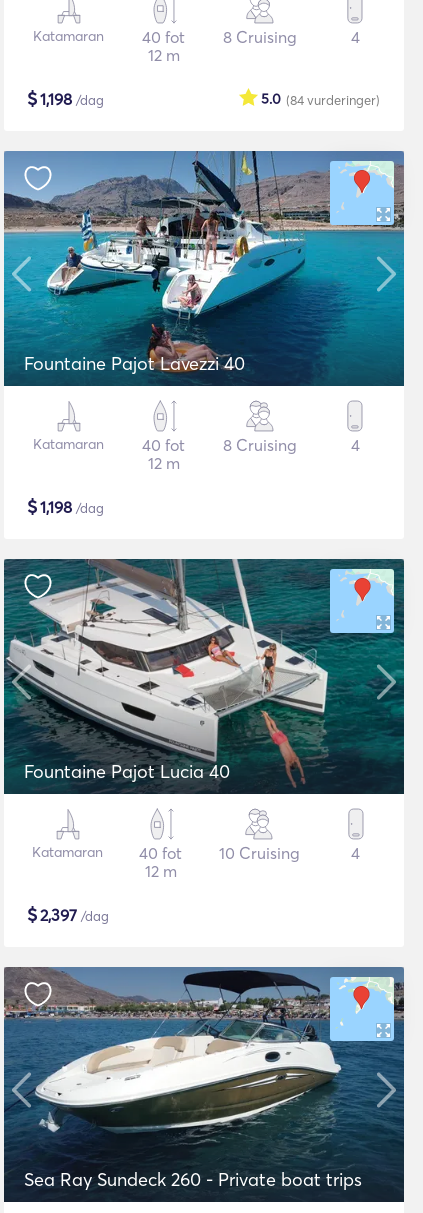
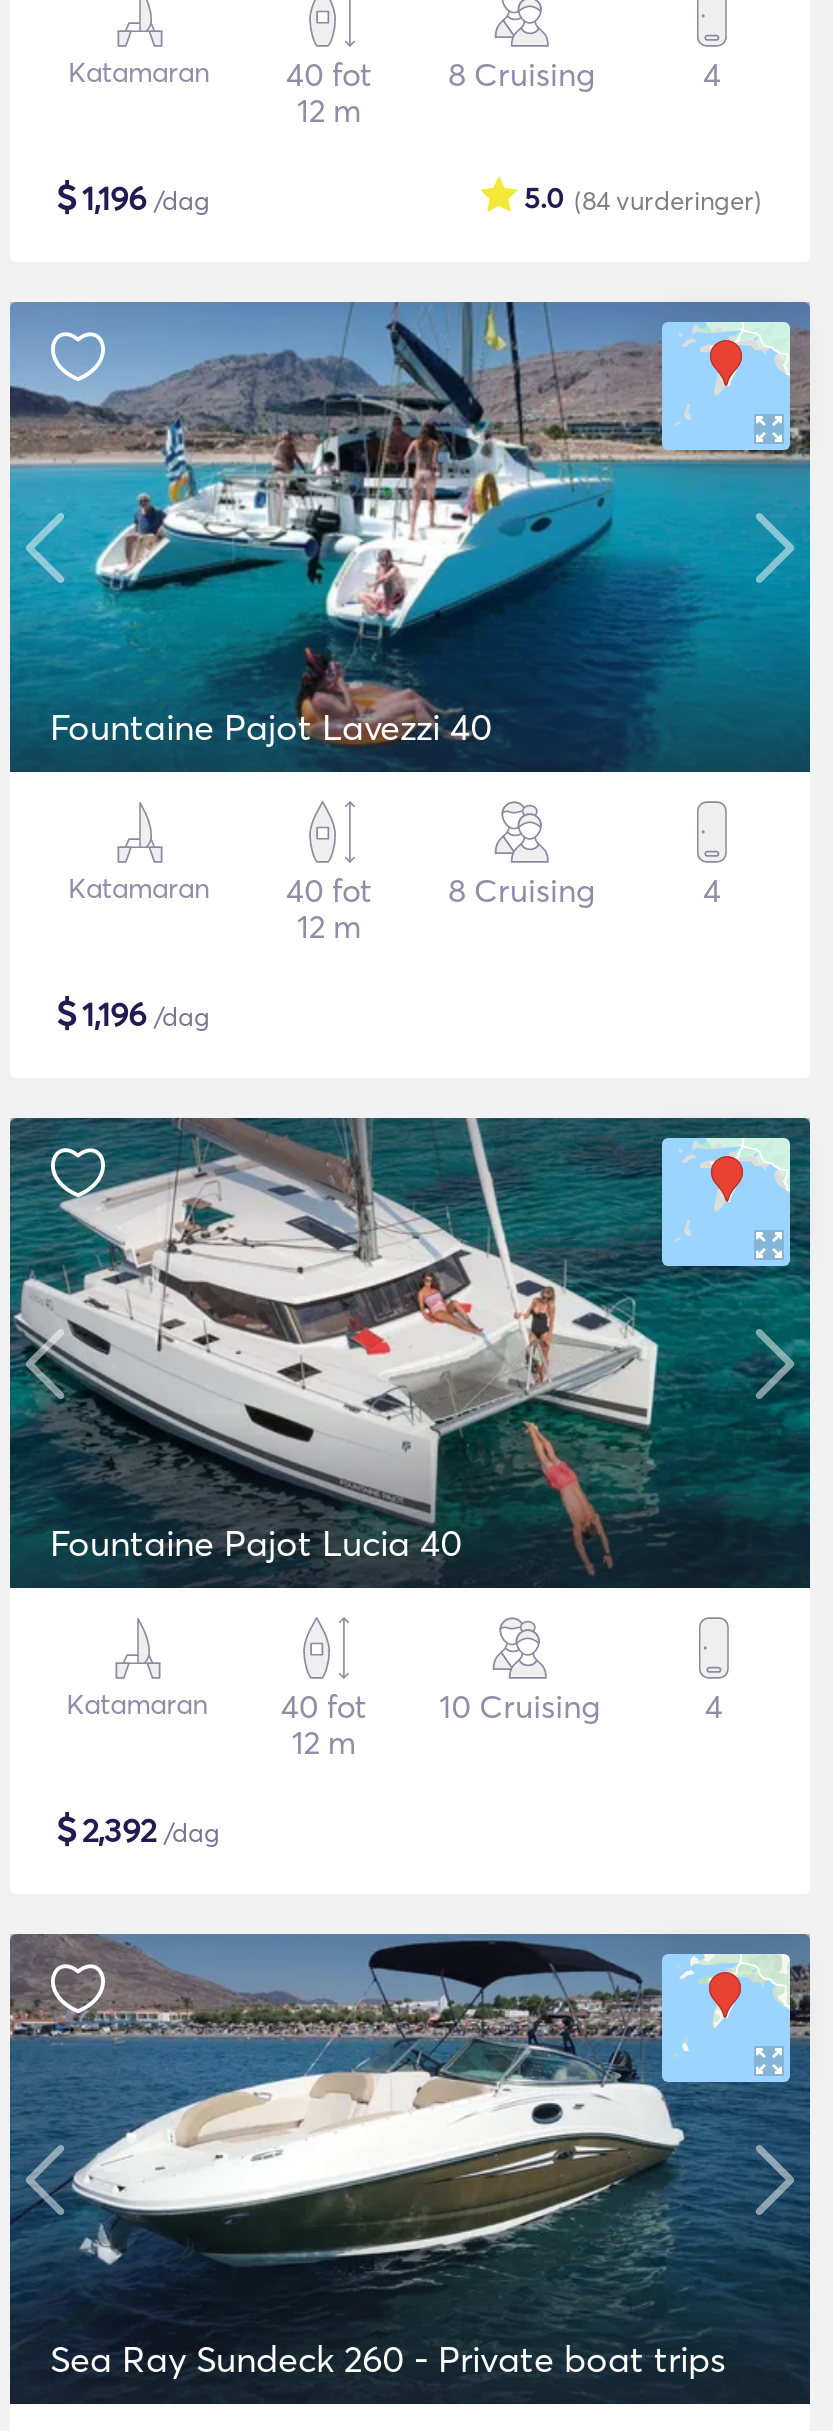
[27,87,104,110] $1,198 /dag -> [56,174,210,220] $1,196 /dag
[27,495,104,518] $1,198 /dag -> [56,990,210,1036] $1,196 /dag
[27,903,109,926] $2,397 /dag -> [56,1806,220,1852] $2,392 /dag

